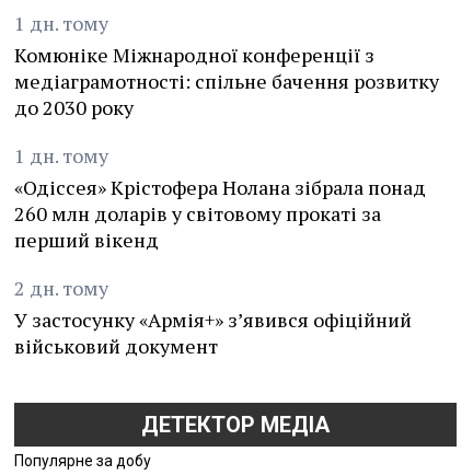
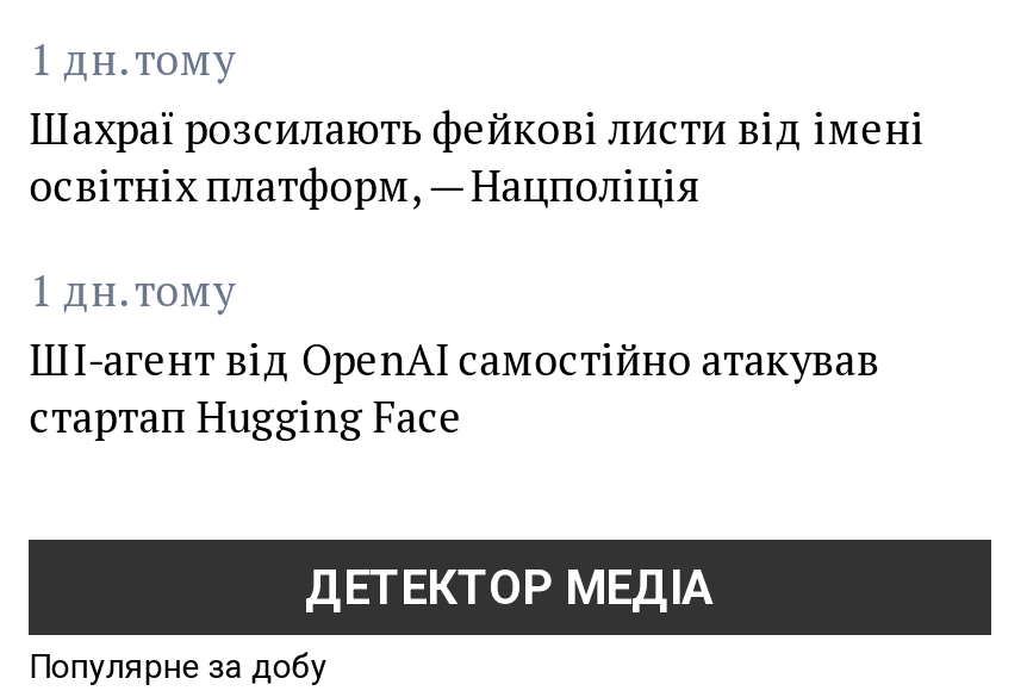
[15,42,439,121] Комюніке Міжнародної конференції з | медіаграмотності: спільне бачення розвитку | до 2030 року -> [30,99,925,214] Шахраї розсилають фейкові листи від імені | освітніх платформ, — Нацполіція
[15,174,426,359] «Одіссея» Крістофера Нолана зібрала понад | 260 млн доларів у світовому прокаті за | перший вікенд | 2 дн. тому | У застосунку «Армія+» зʼявився офіційний | військовий документ -> [30,330,880,445] ШІ-агент від OpenAI самостійно атакував | стартап Hugging Face

